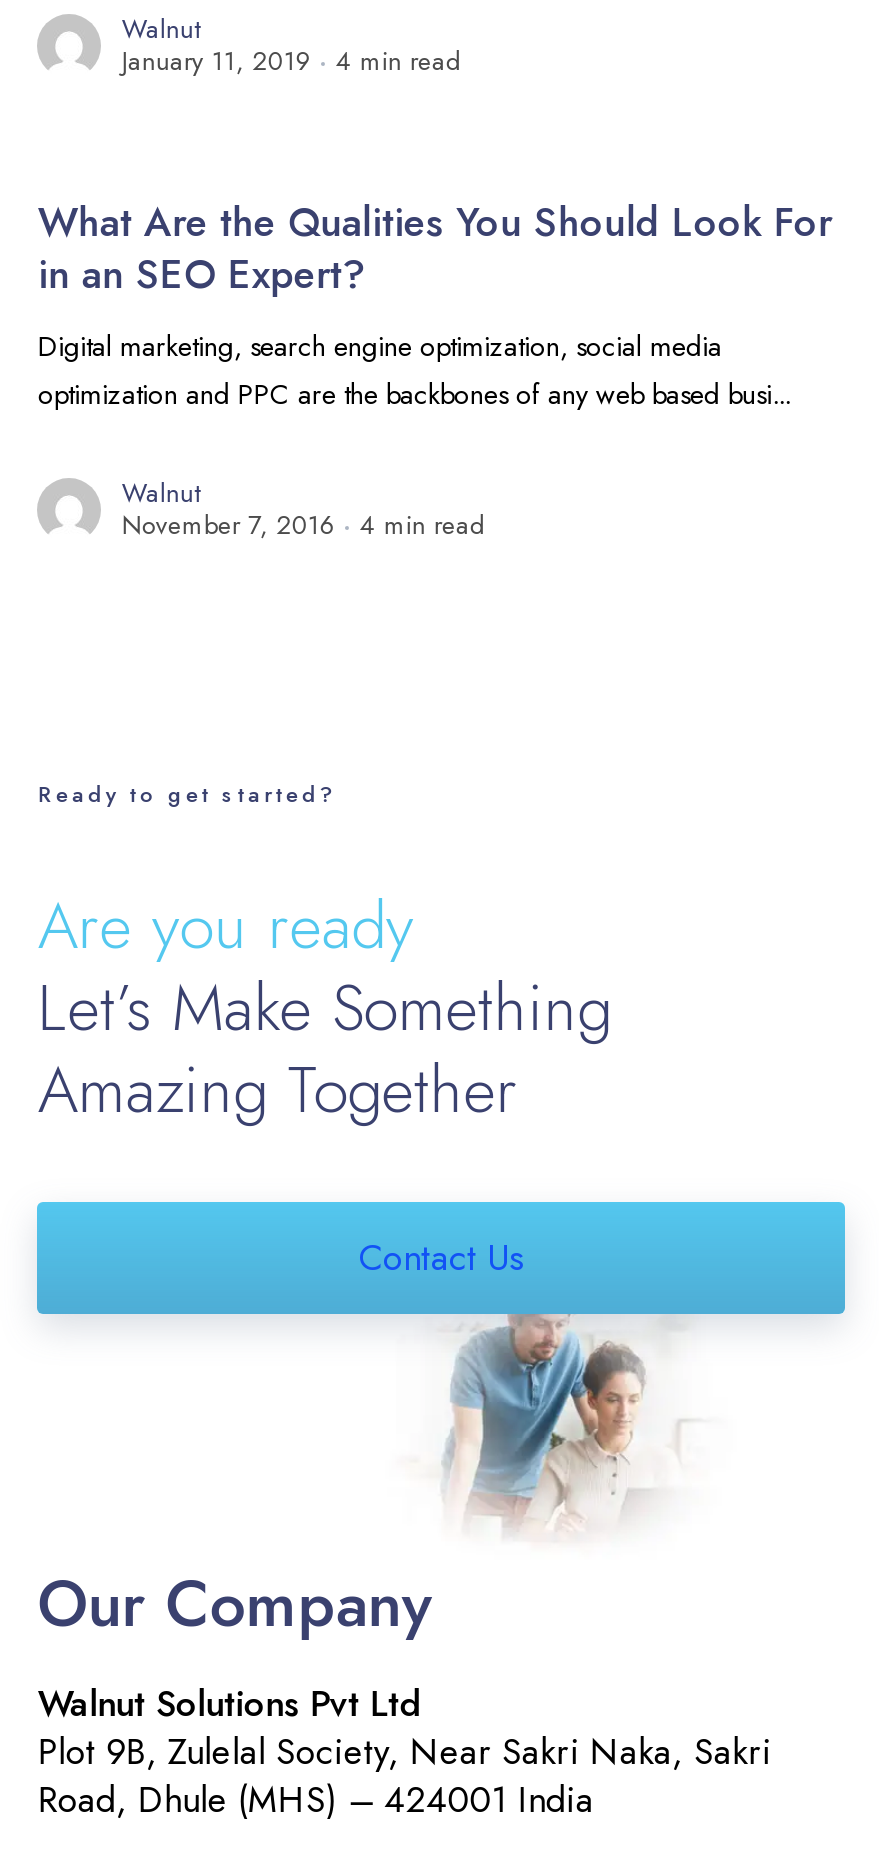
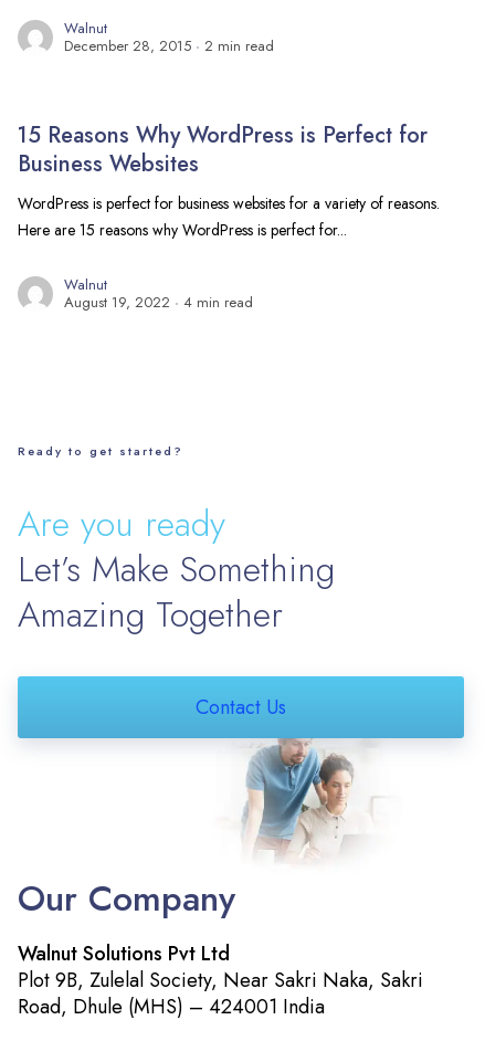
[122,42,462,80] January 11, 2019 | 4 min read -> [65,35,274,56] December 28, 2015 | 2 min read
[38,194,832,414] What Are the Qualities You Should Look For | in an SEO Expert? | Digital marketing, search engine optimization, social media | optimization and PPC are the backbones of any web based busi... -> [18,119,440,241] 15 Reasons Why WordPress is Perfect for | Business Websites | WordPress is perfect for business websites for a variety of reasons. | Here are 15 reasons why WordPress is perfect for...
[122,506,486,544] November 7, 2016 4 min read -> [65,292,253,313] August 19, 2022 4 min read

